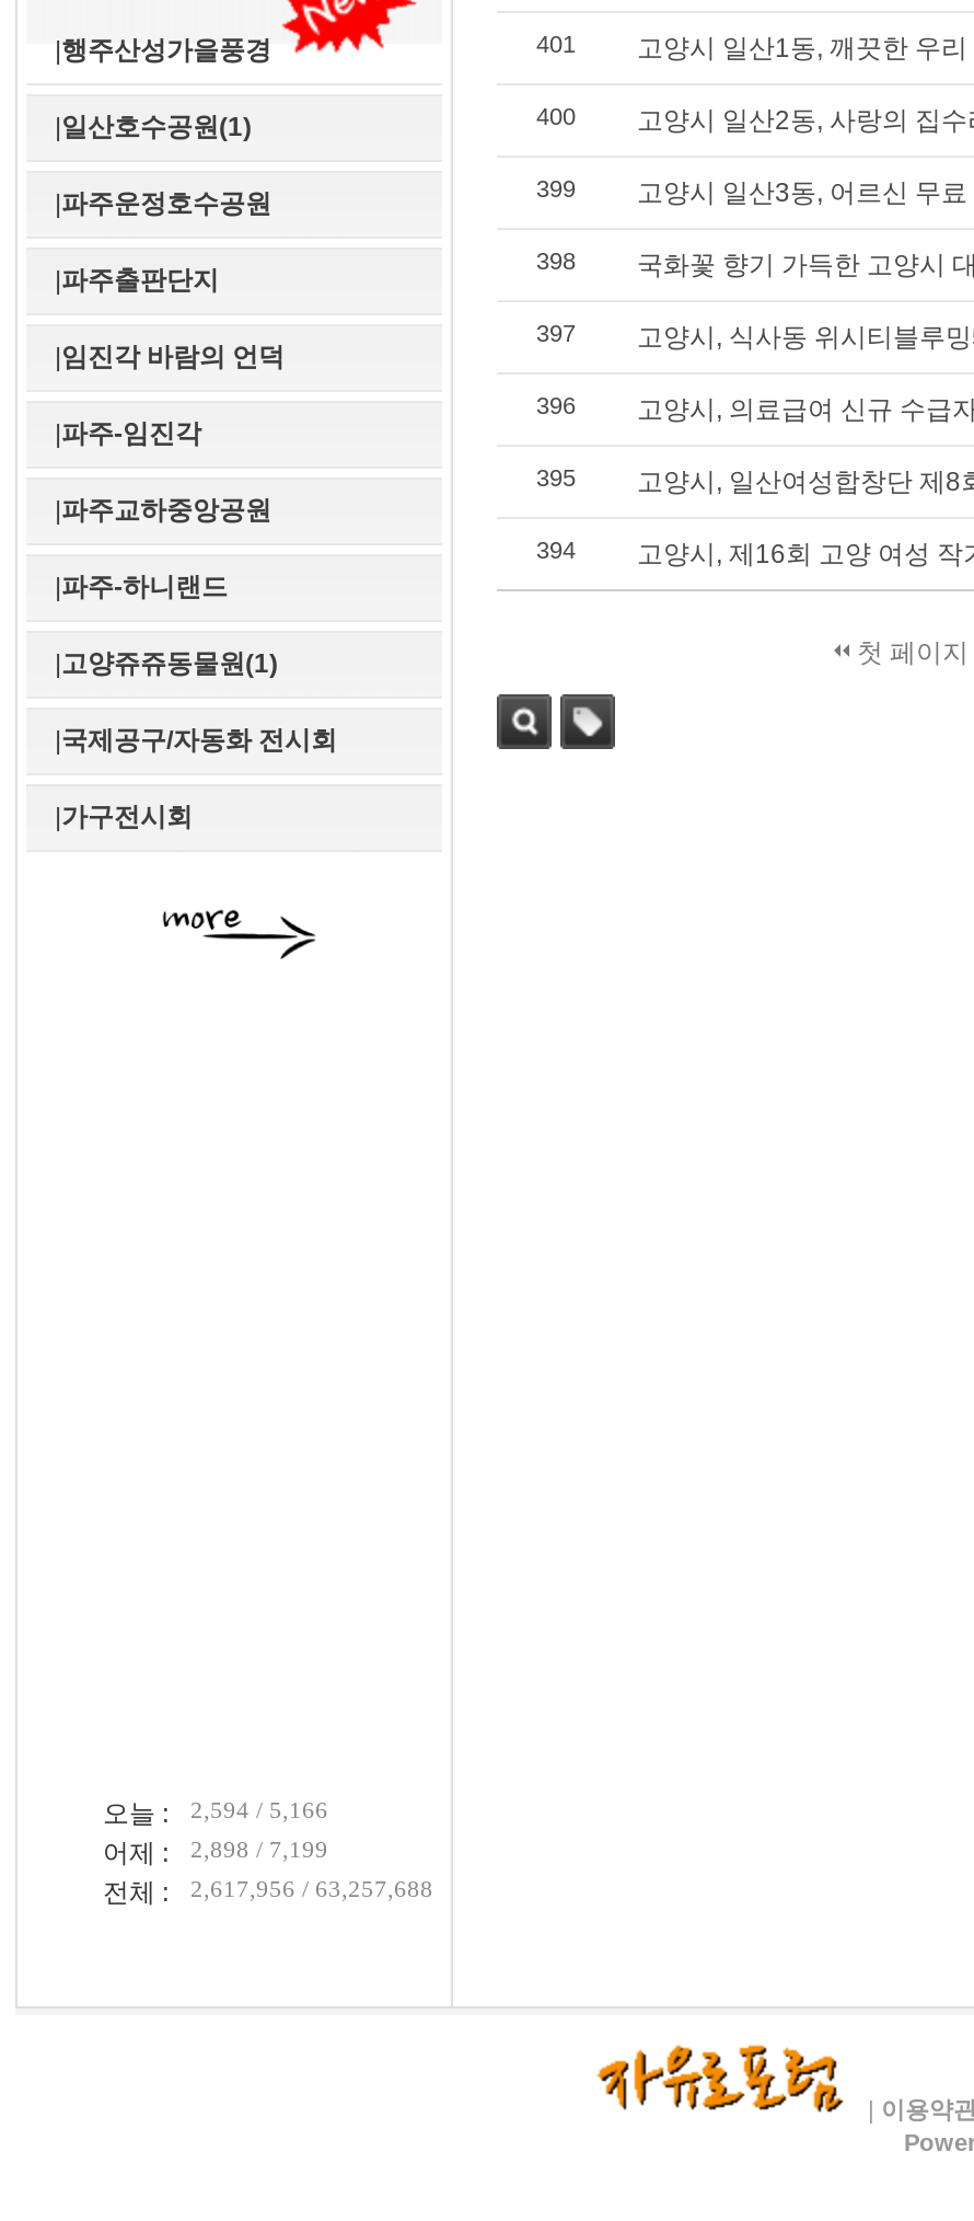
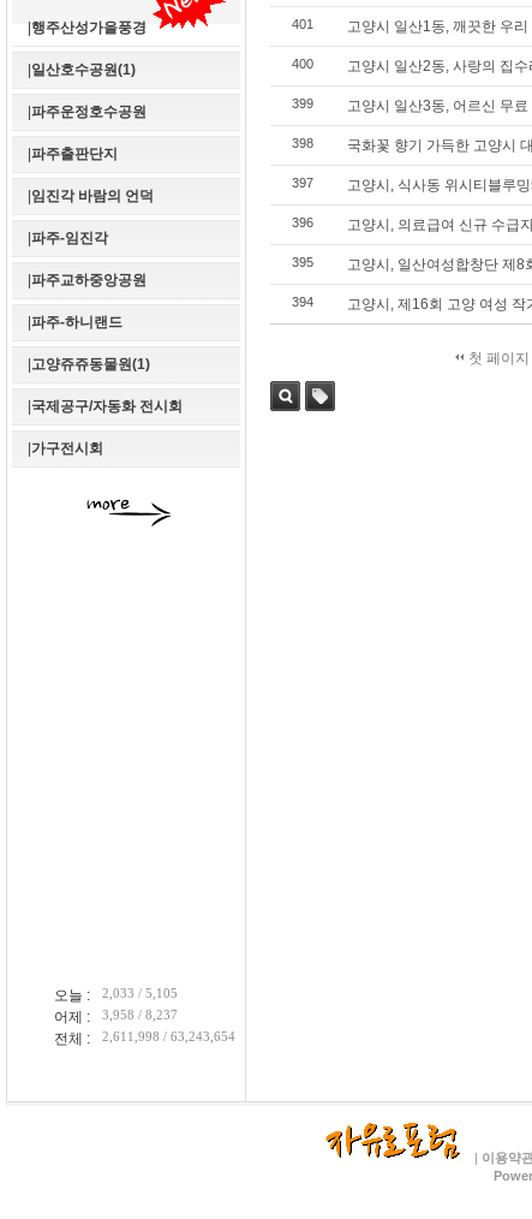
[103,1797,328,1830] 오늘 : 2,594 / 5,166 -> [54,986,178,1004] 오늘 : 2,033 / 5,105
[103,1836,328,1869] 어제 : 2,898 / 7,199 -> [54,1008,178,1026] 어제 : 3,958 / 8,237
[103,1876,433,1908] 전체 : 2,617,956 / 63,257,688 -> [54,1029,235,1047] 전체 : 2,611,998 / 63,243,654

